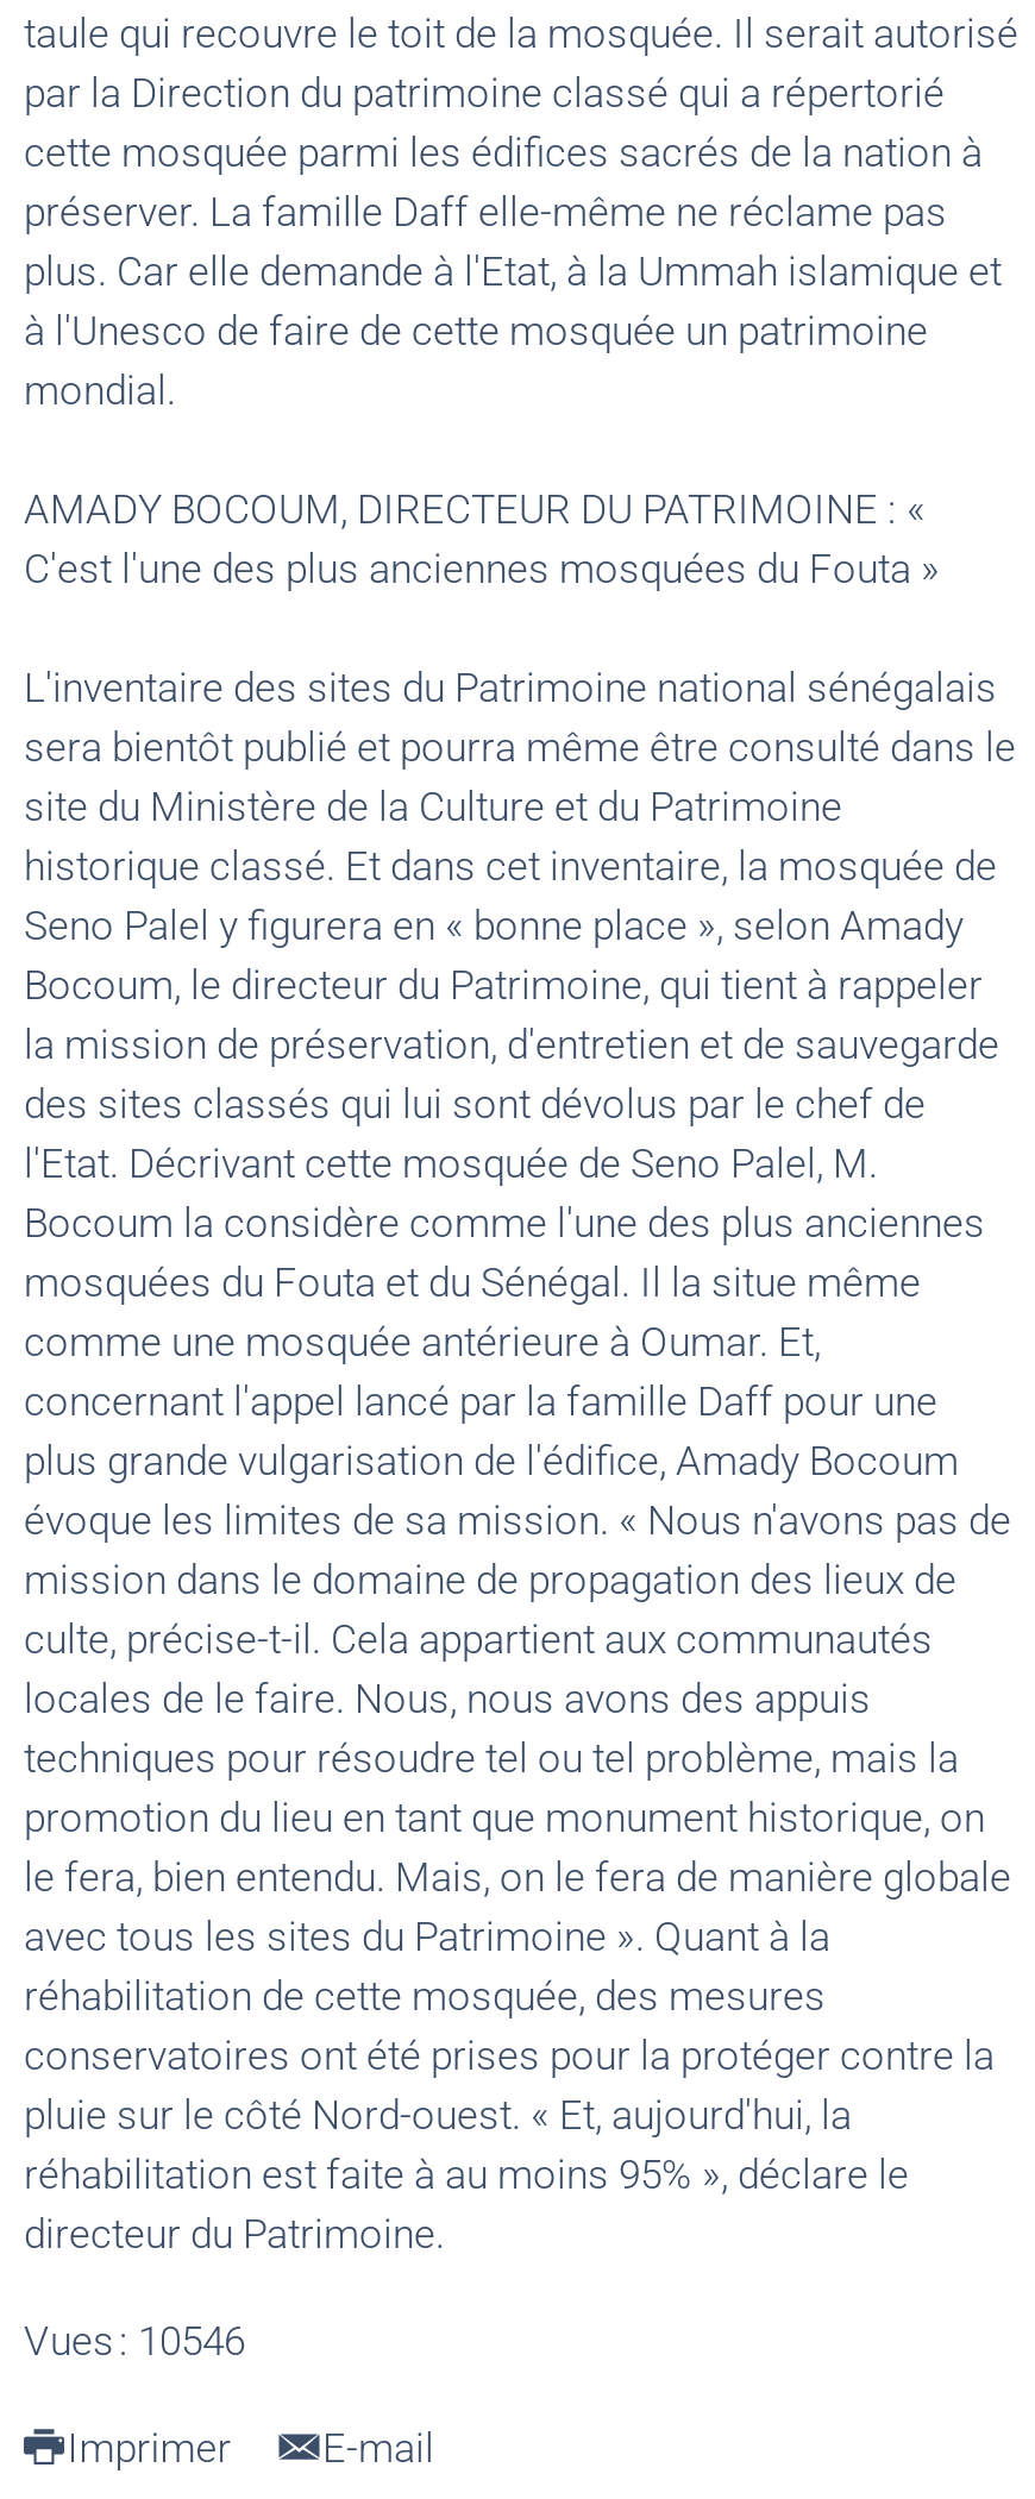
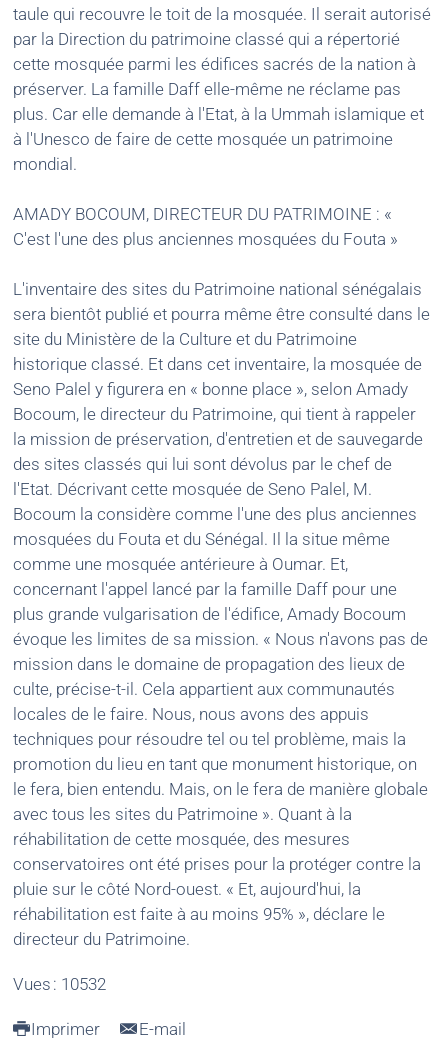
[24,2316,245,2363] Vues : 10546 -> [13,973,106,993] Vues : 10532

